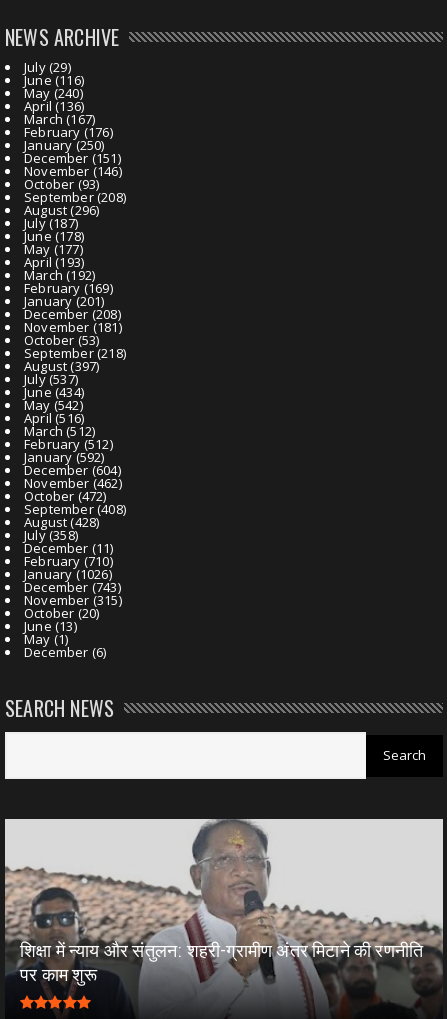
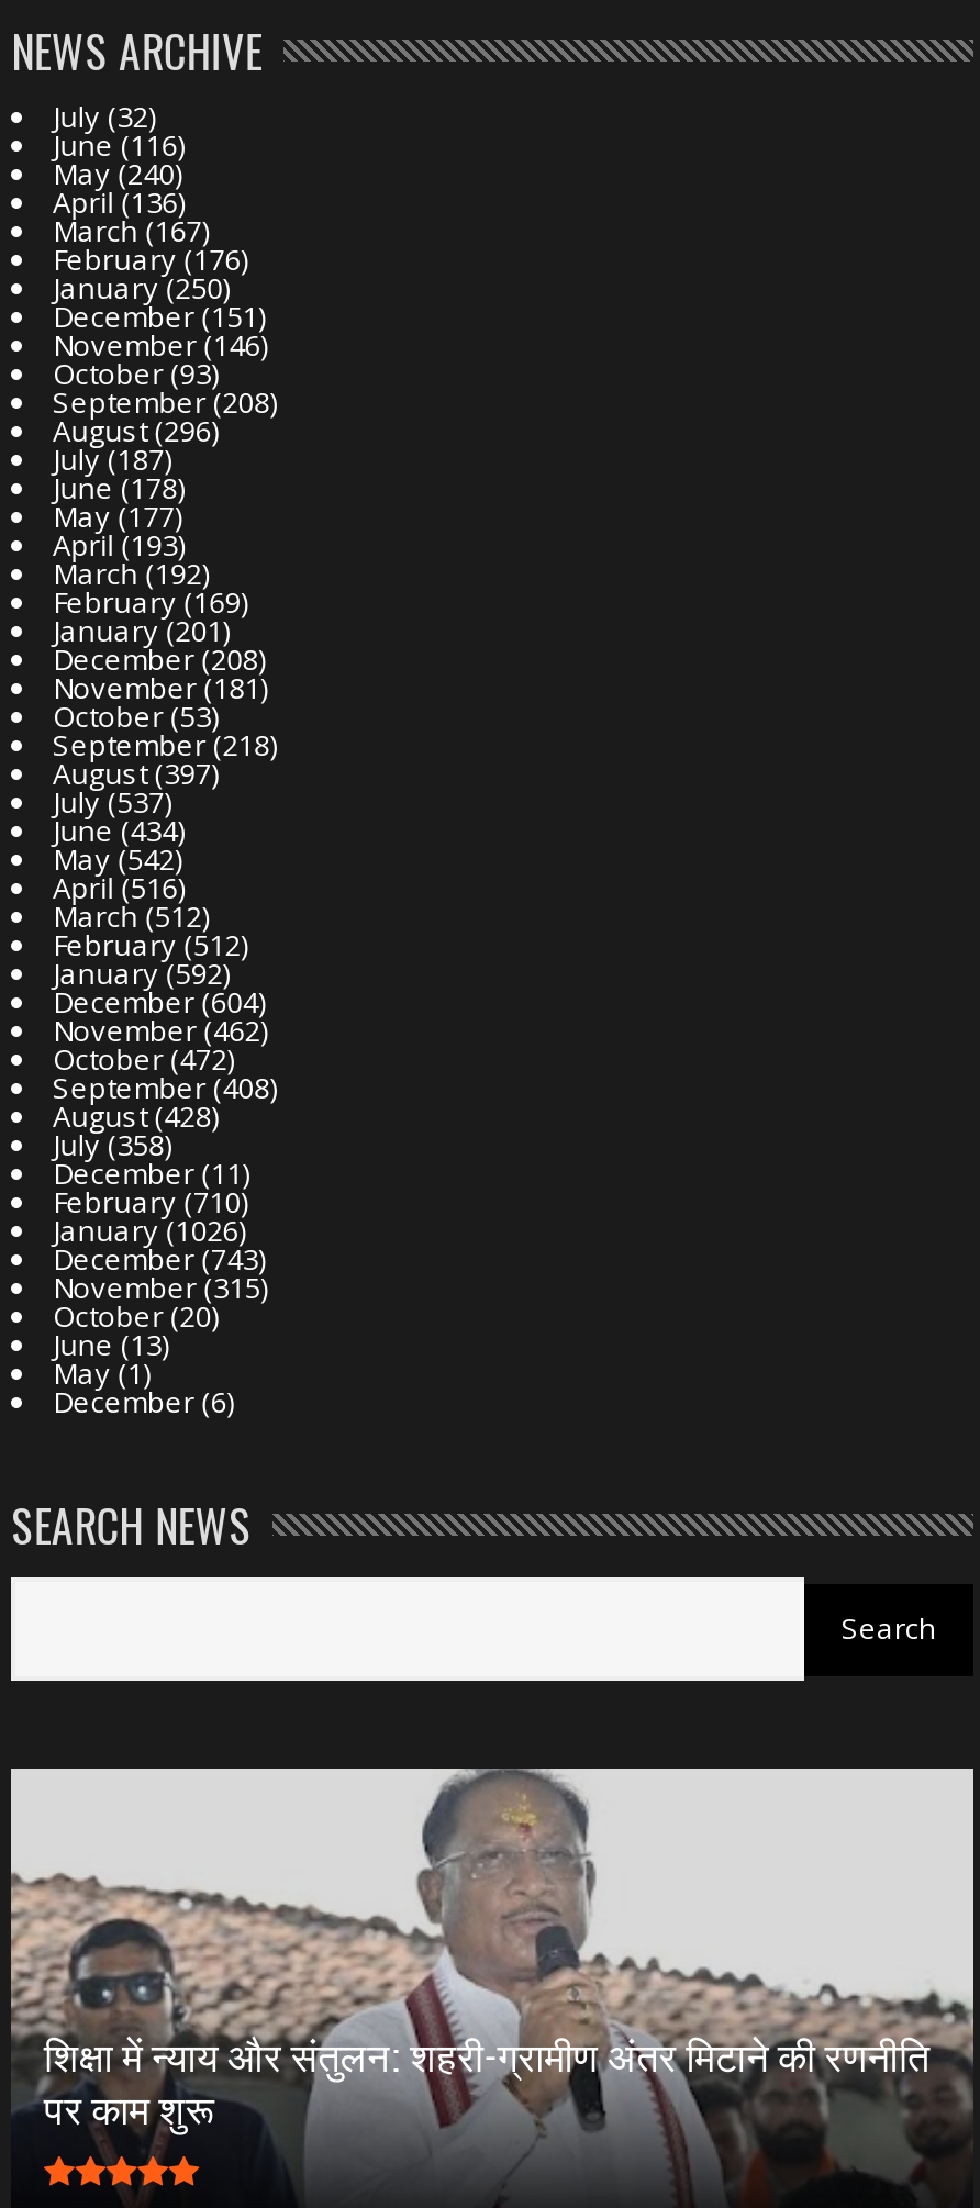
[24,58,71,76] July (29) -> [53,96,156,136] July (32)

